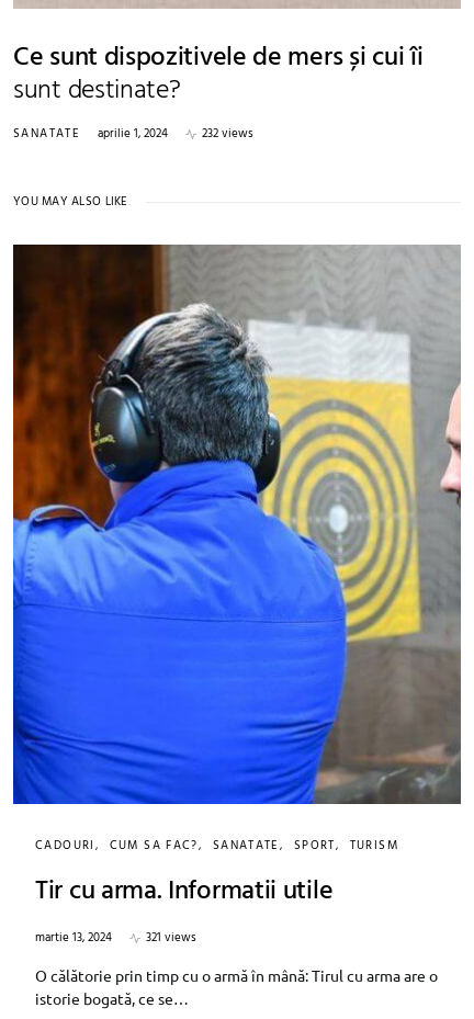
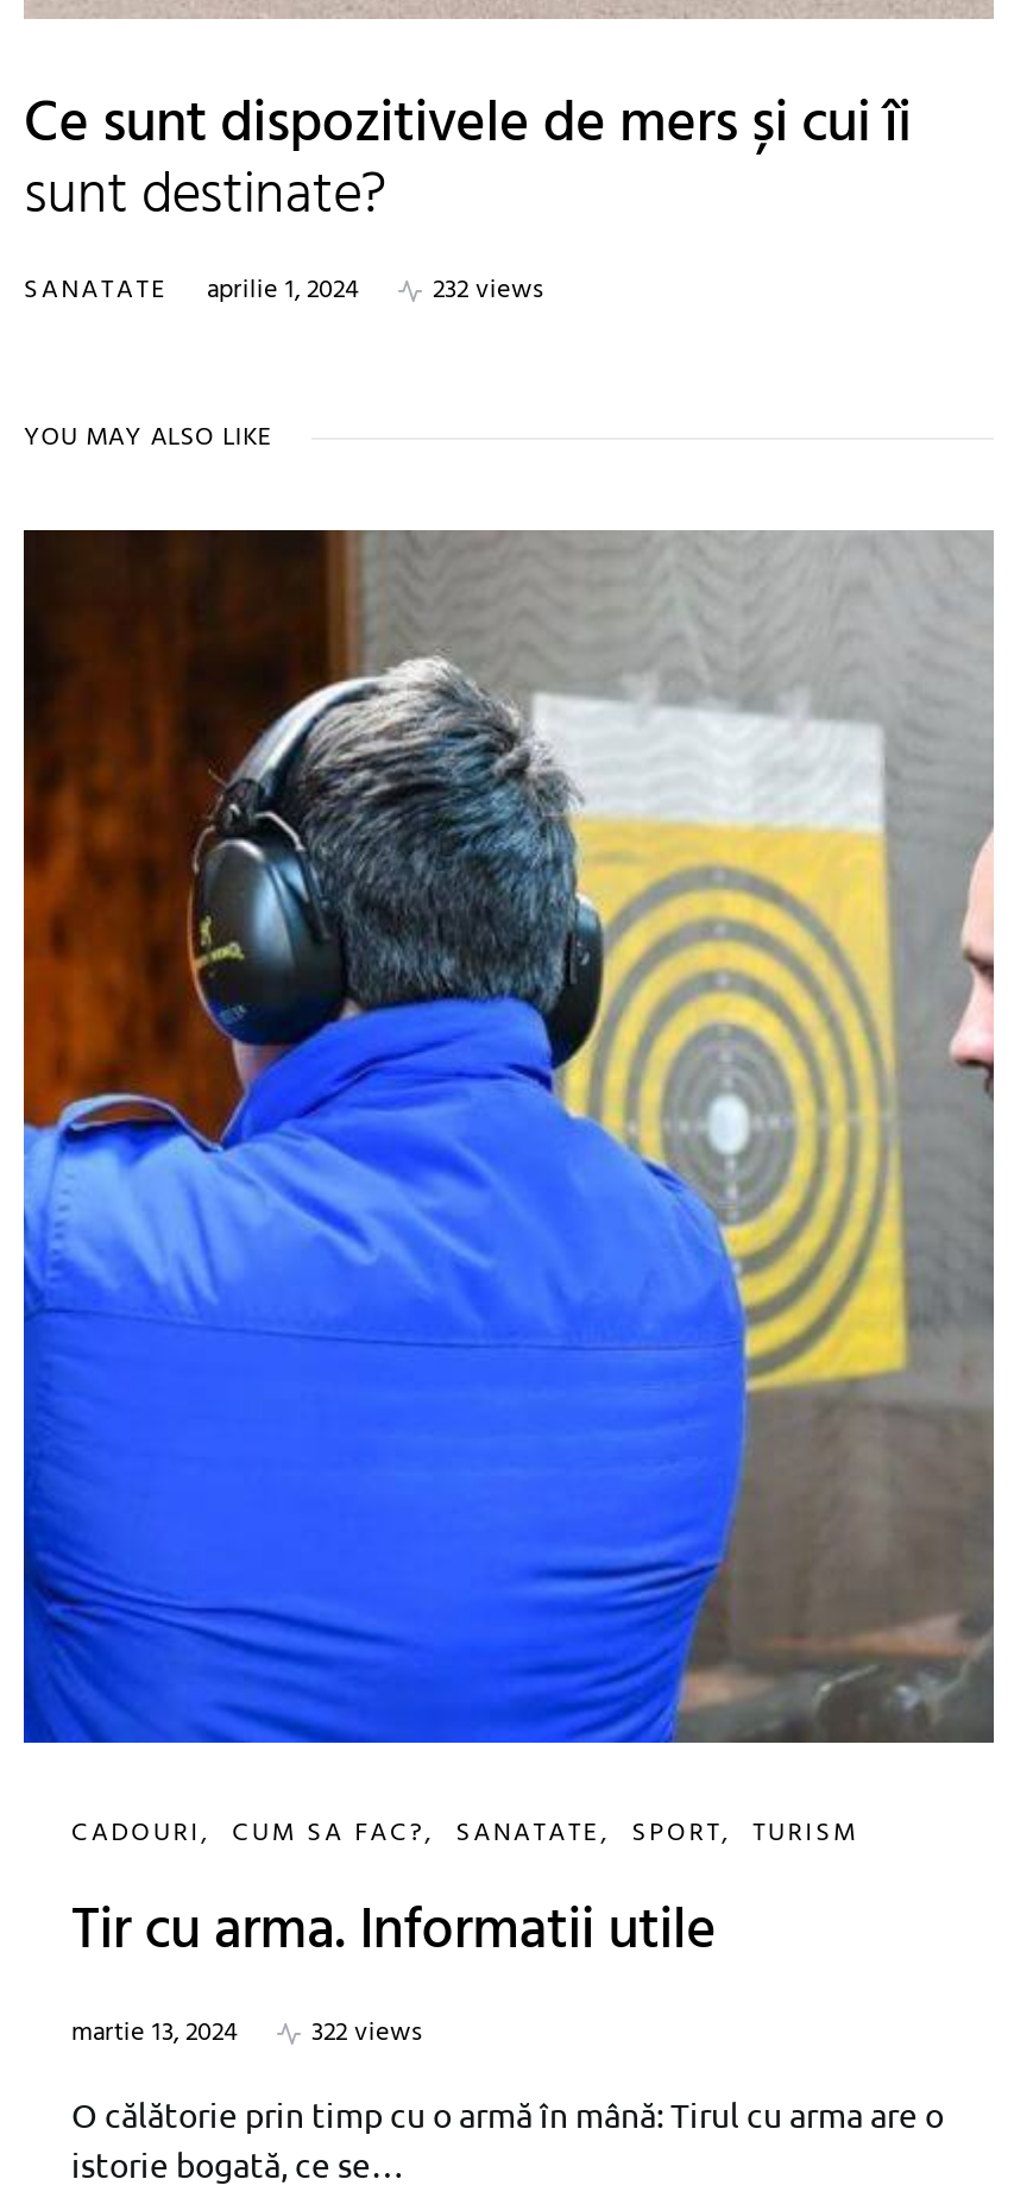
[35,928,196,948] martie 13, 2024 321 views -> [71,2012,423,2054] martie 13, 2024 322 views

